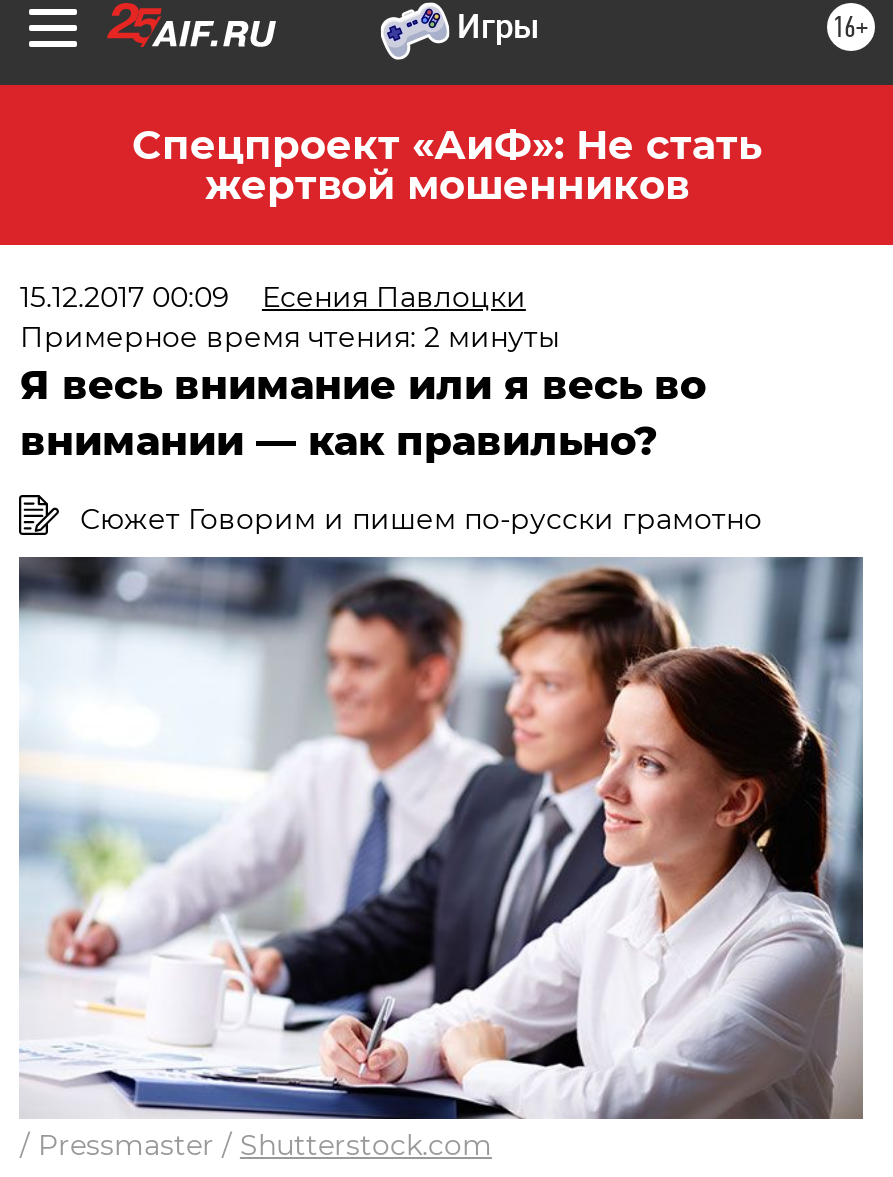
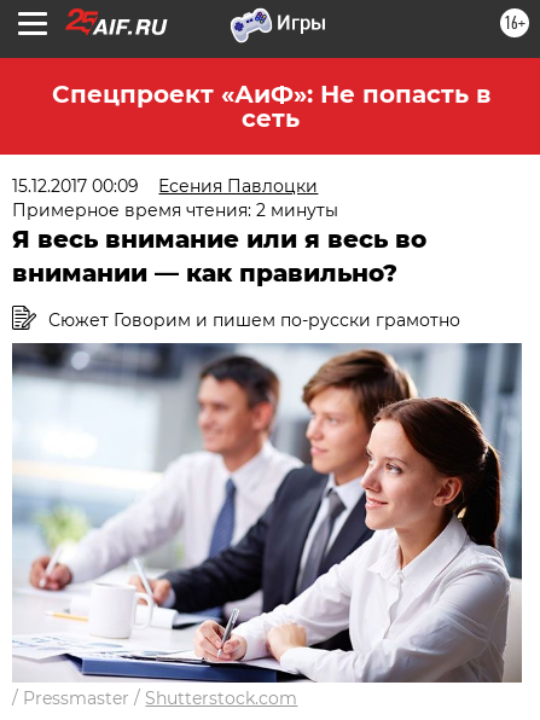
[132,121,762,209] Спецпроект «АиФ»: Не стать | жертвой мошенников -> [51,80,490,133] Спецпроект «АиФ»: Не попасть в | сеть

